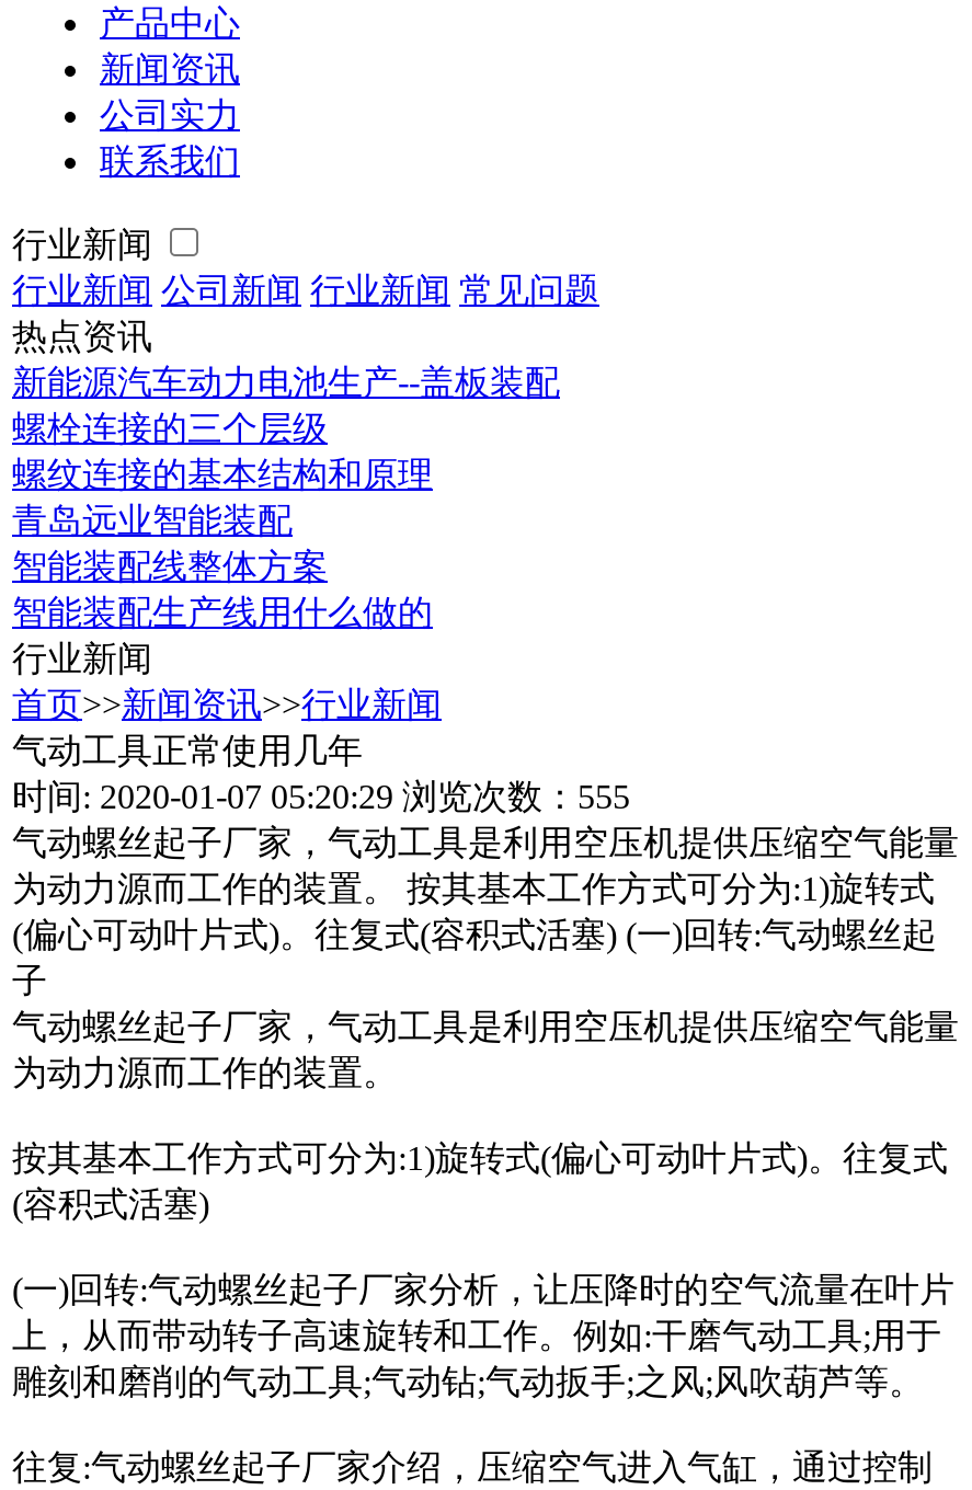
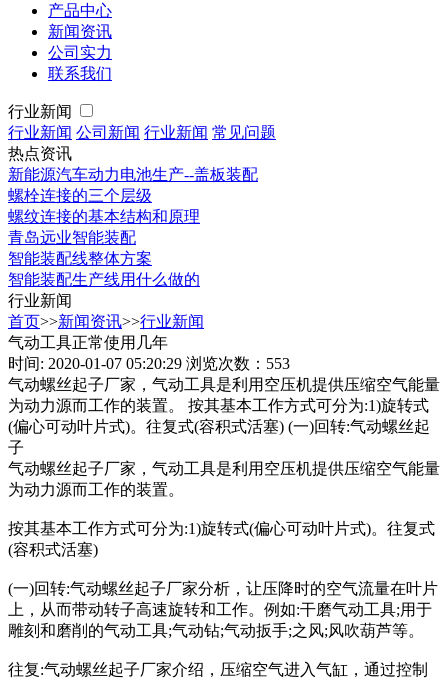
[12,778,630,815] 时间: 2020-01-07 05:20:29浏览次数：555 -> [8,355,290,372] 时间: 2020-01-07 05:20:29浏览次数：553

